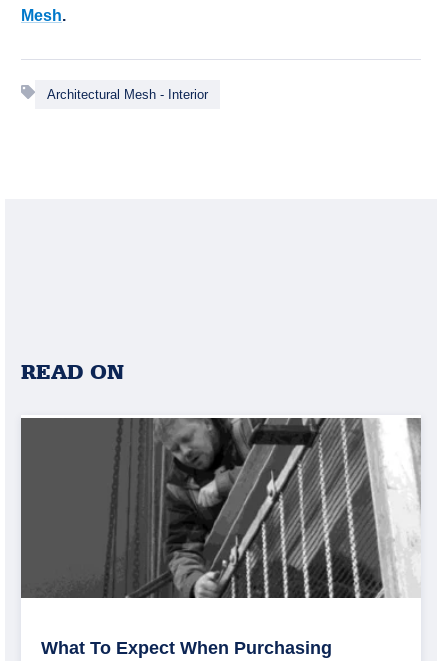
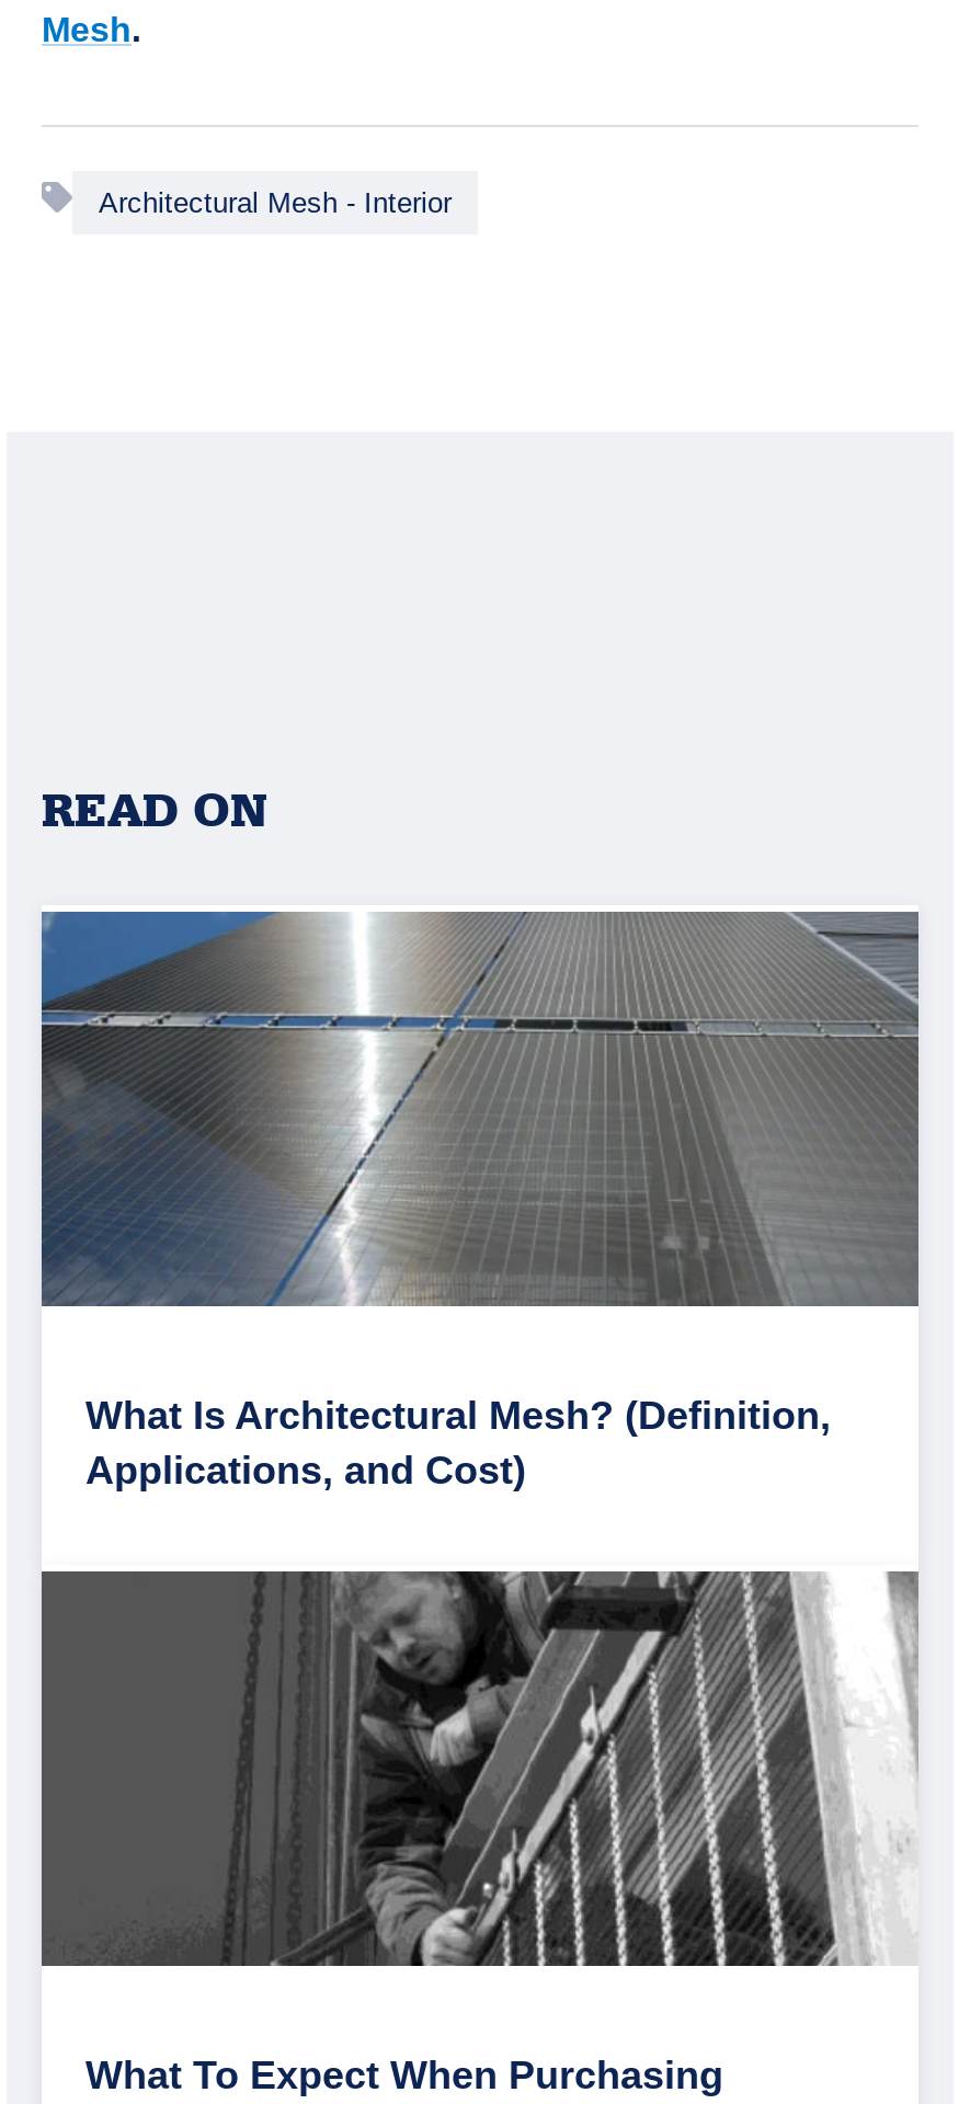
none -> [42,910,921,1492] [image] | What Is Architectural Mesh? (Definition, | Applications, and Cost)

